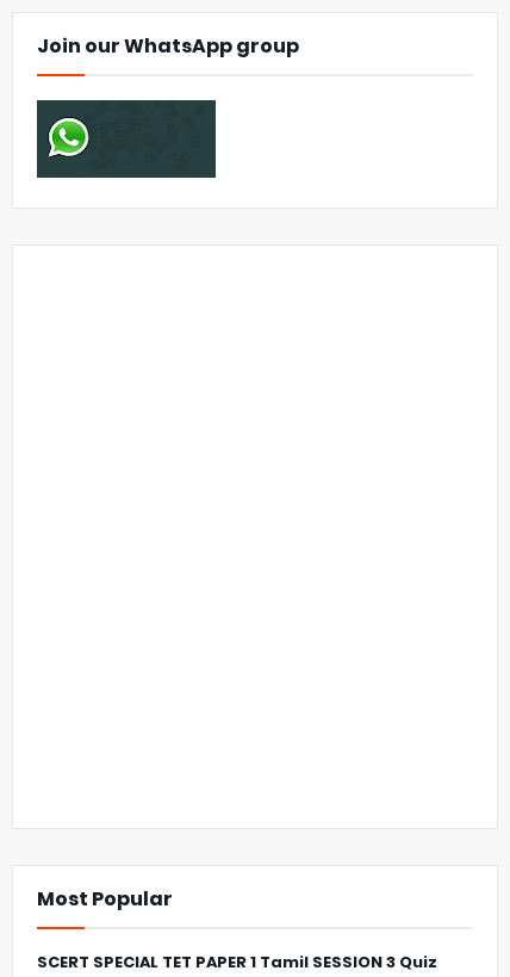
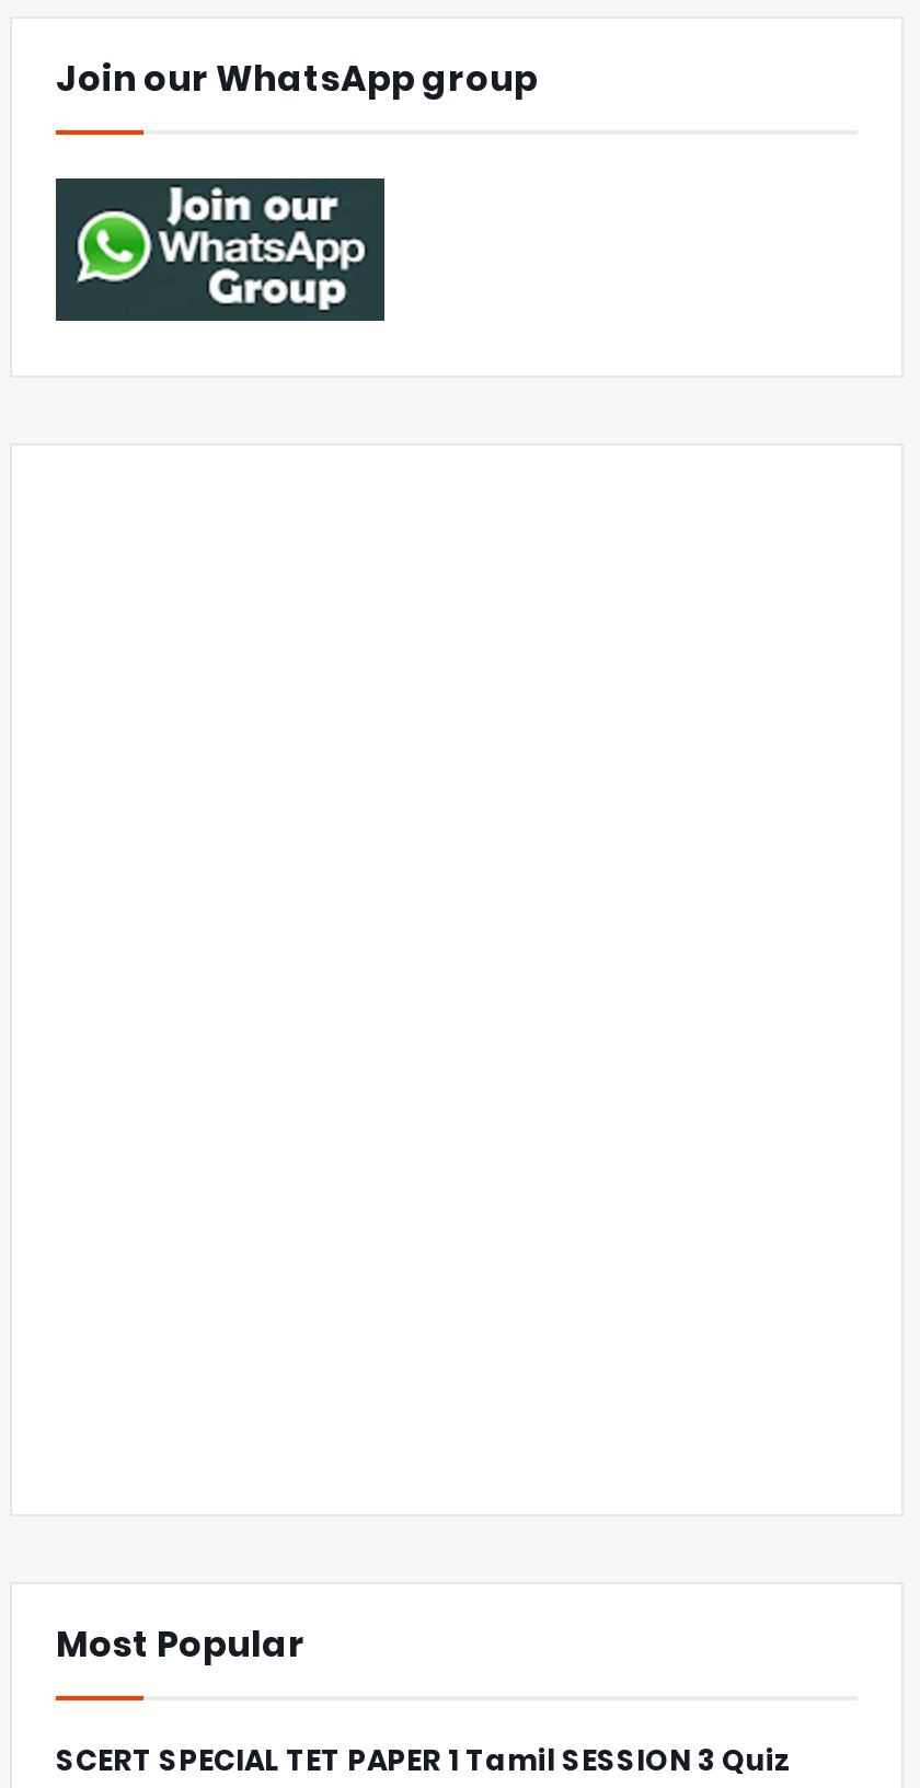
none -> [157,185,367,312] [image]

